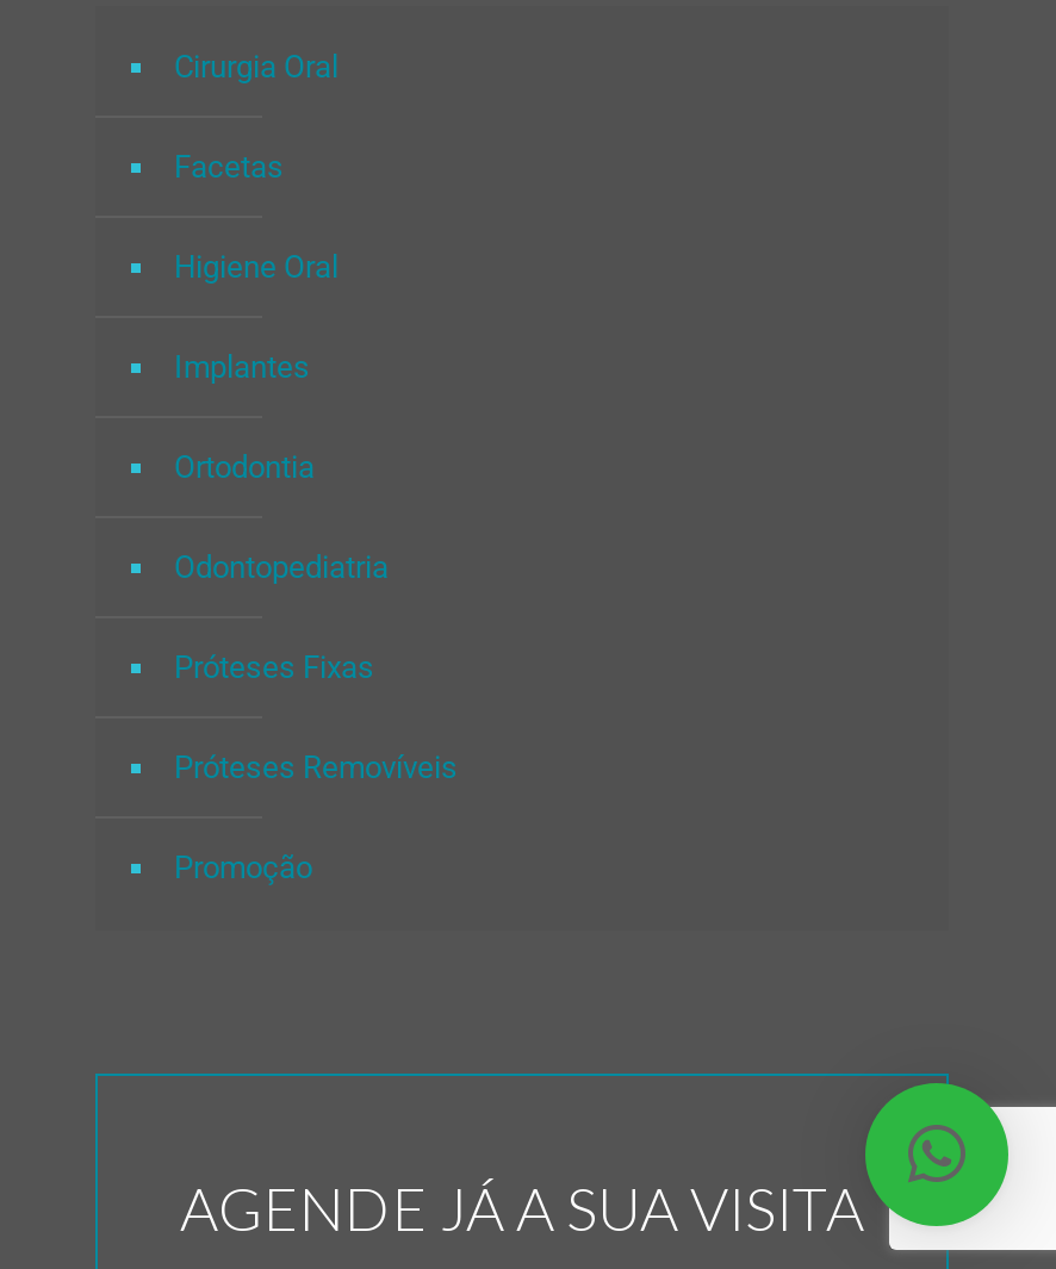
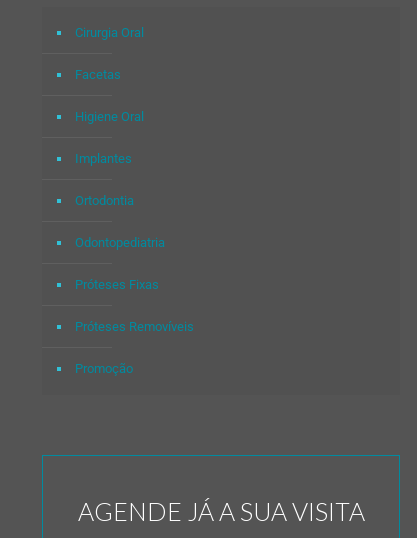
[863,1083,1049,1255] [image] -> none

